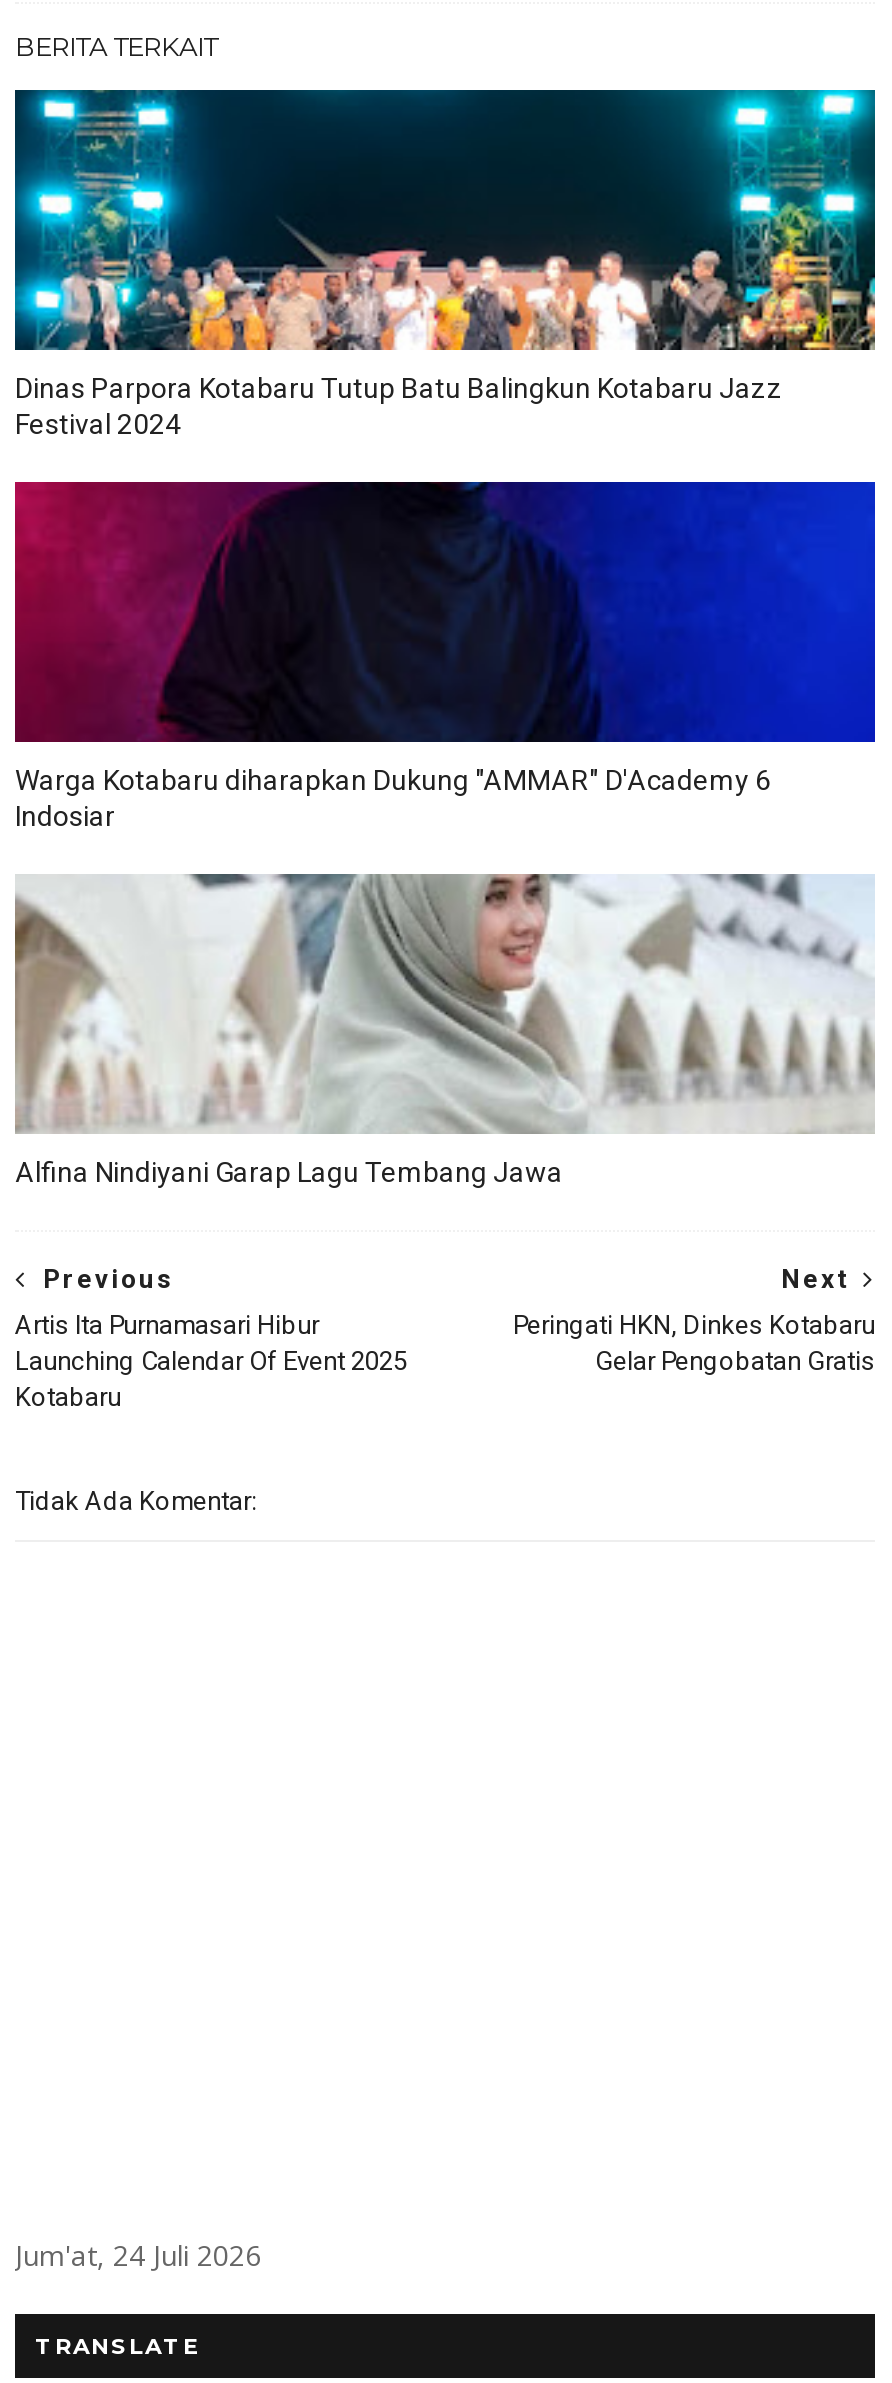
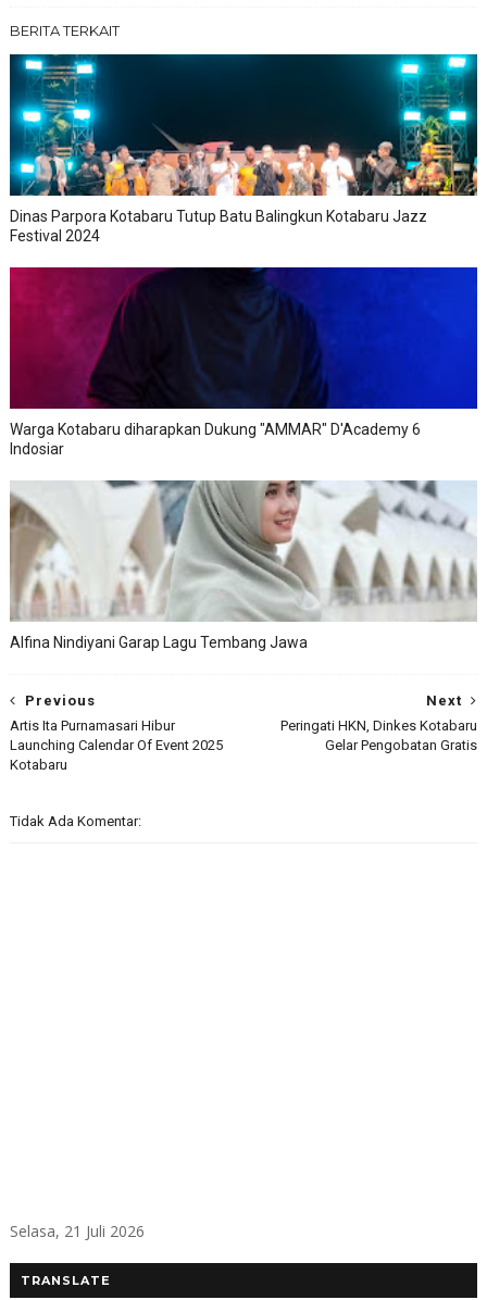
[15,2236,261,2274] Jum'at, 24 Juli 2026 -> [10,1221,145,1242] Selasa, 21 Juli 2026

